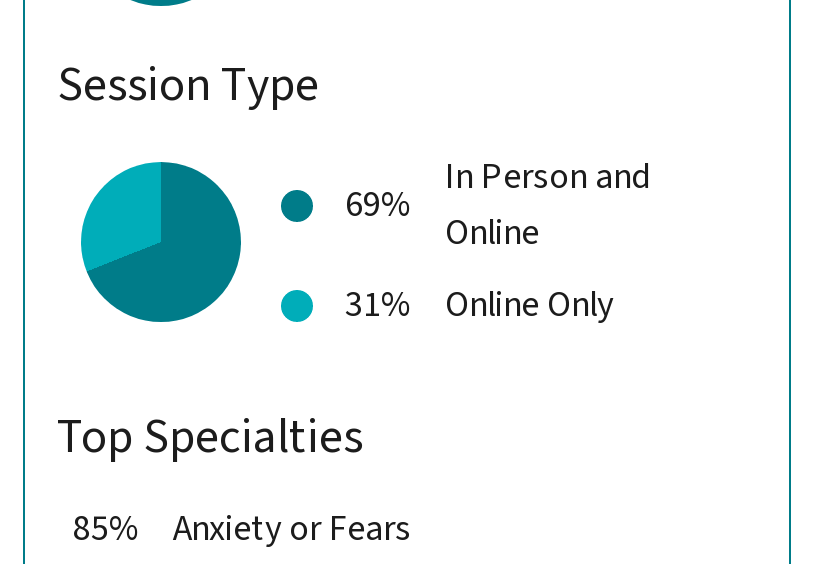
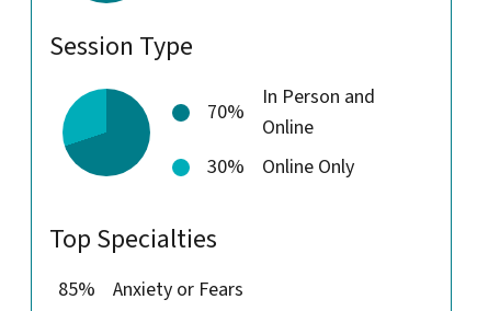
[345,180,413,230] 69% -> [207,98,245,126] 70%
[345,280,613,330] 31% Online Only -> [207,153,354,180] 30% Online Only

